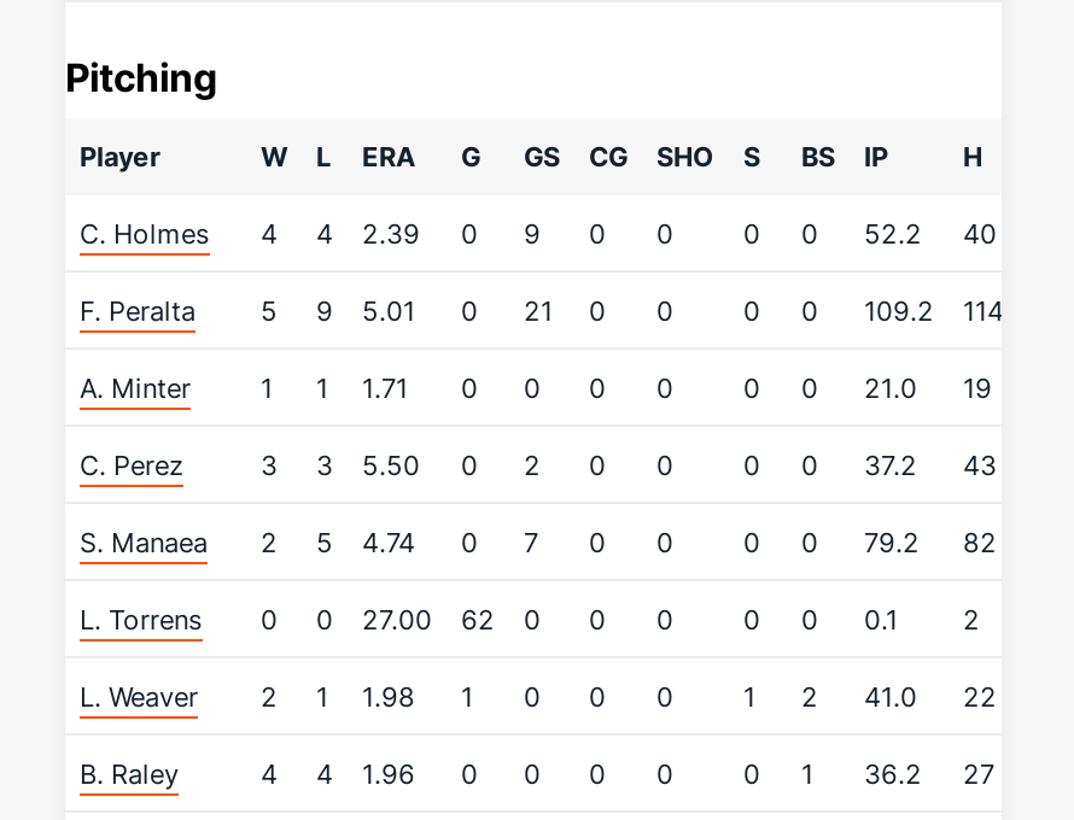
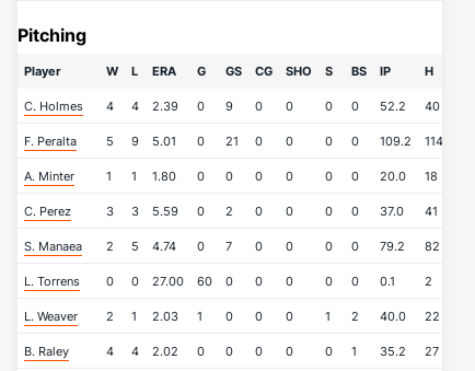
[261,371,673,405] 1 1 1.71 0 0 0 0 -> [106,169,293,184] 1 1 1.80 0 0 0 0
[864,371,917,405] 21.0 -> [380,169,406,184] 20.0
[963,371,992,405] 19 -> [425,169,438,184] 18
[261,449,673,482] 3 3 5.50 0 2 0 0 -> [106,204,293,219] 3 3 5.59 0 2 0 0
[864,449,917,482] 37.2 -> [380,204,404,219] 37.0
[963,449,997,482] 43 -> [425,204,438,219] 41
[80,603,673,637] L. Torrens 0 0 27.00 62 0 0 0 -> [24,274,293,289] L. Torrens 0 0 27.00 60 0 0 0
[80,680,673,714] L. Weaver 2 1 1.98 1 0 0 0 -> [24,309,293,324] L. Weaver 2 1 2.03 1 0 0 0
[864,680,917,714] 41.0 -> [380,309,406,324] 40.0
[261,757,673,791] 4 4 1.96 0 0 0 0 -> [106,344,293,359] 4 4 2.02 0 0 0 0
[864,757,922,791] 36.2 -> [380,344,406,359] 35.2

